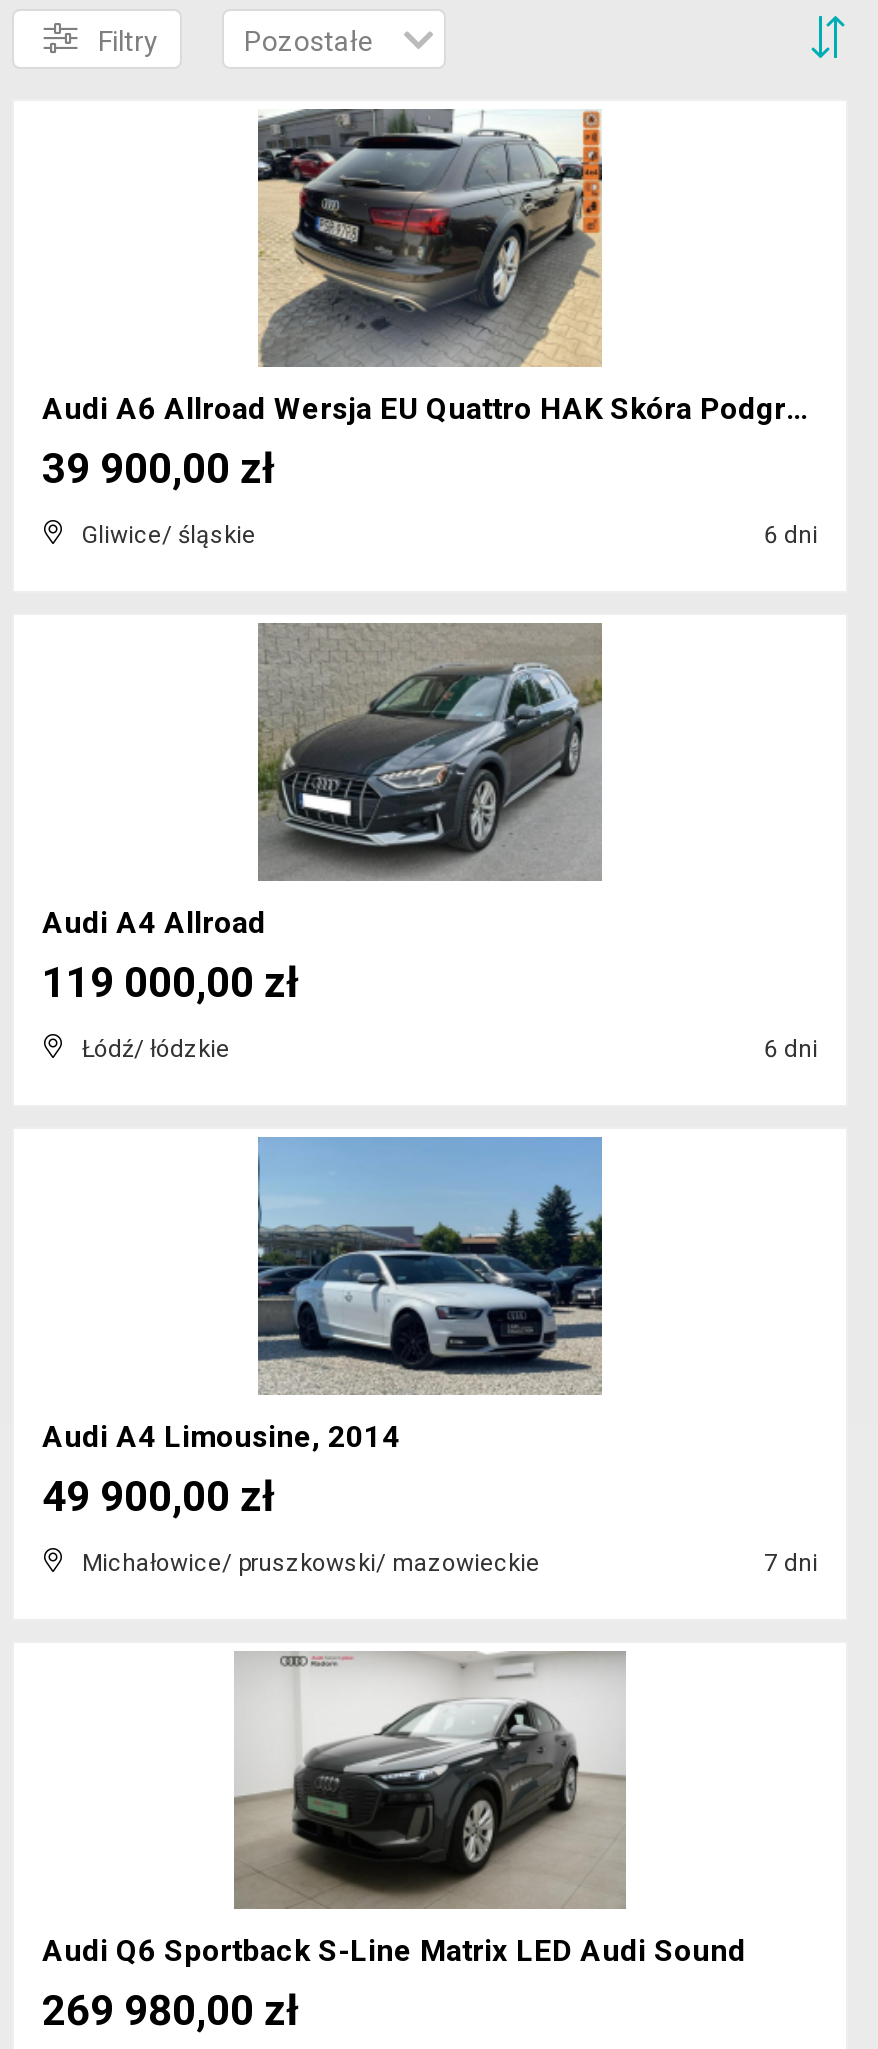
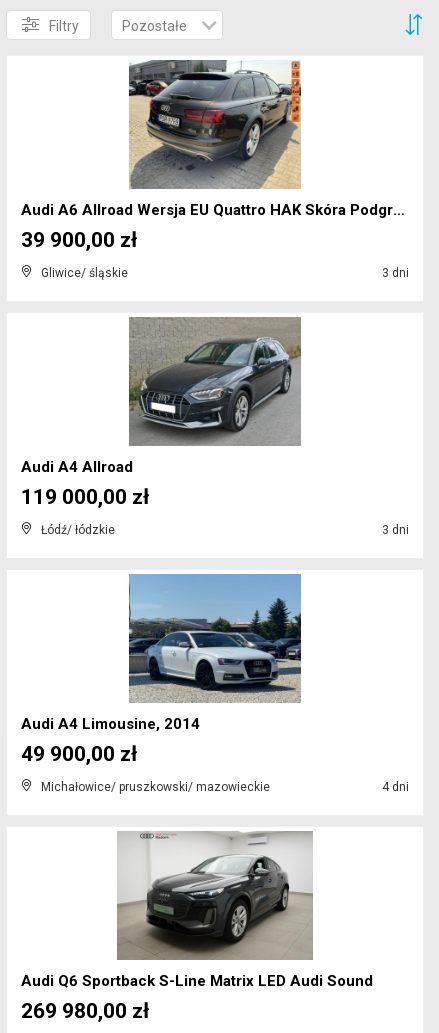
[758,521,818,549] 6 dni -> [379,266,409,280] 3 dni
[758,1035,818,1063] 6 dni -> [379,523,409,537] 3 dni
[758,1549,818,1577] 7 dni -> [379,780,409,794] 4 dni

